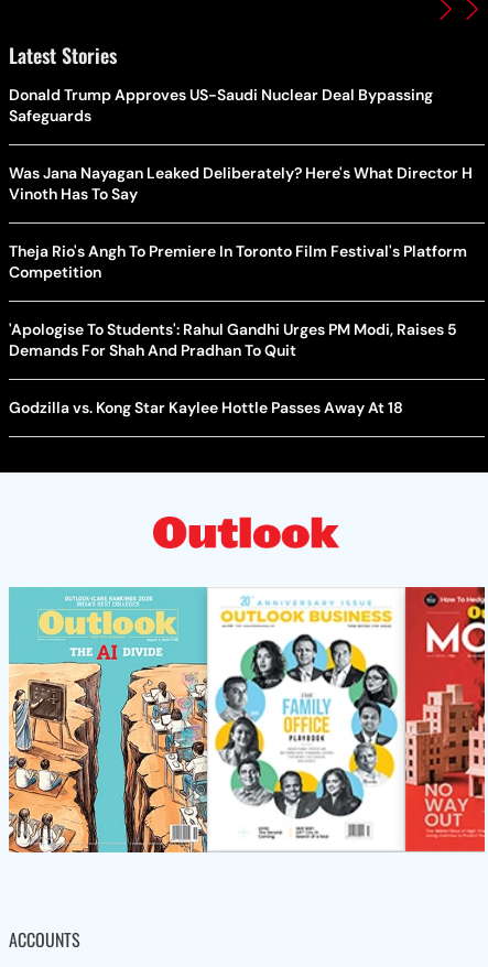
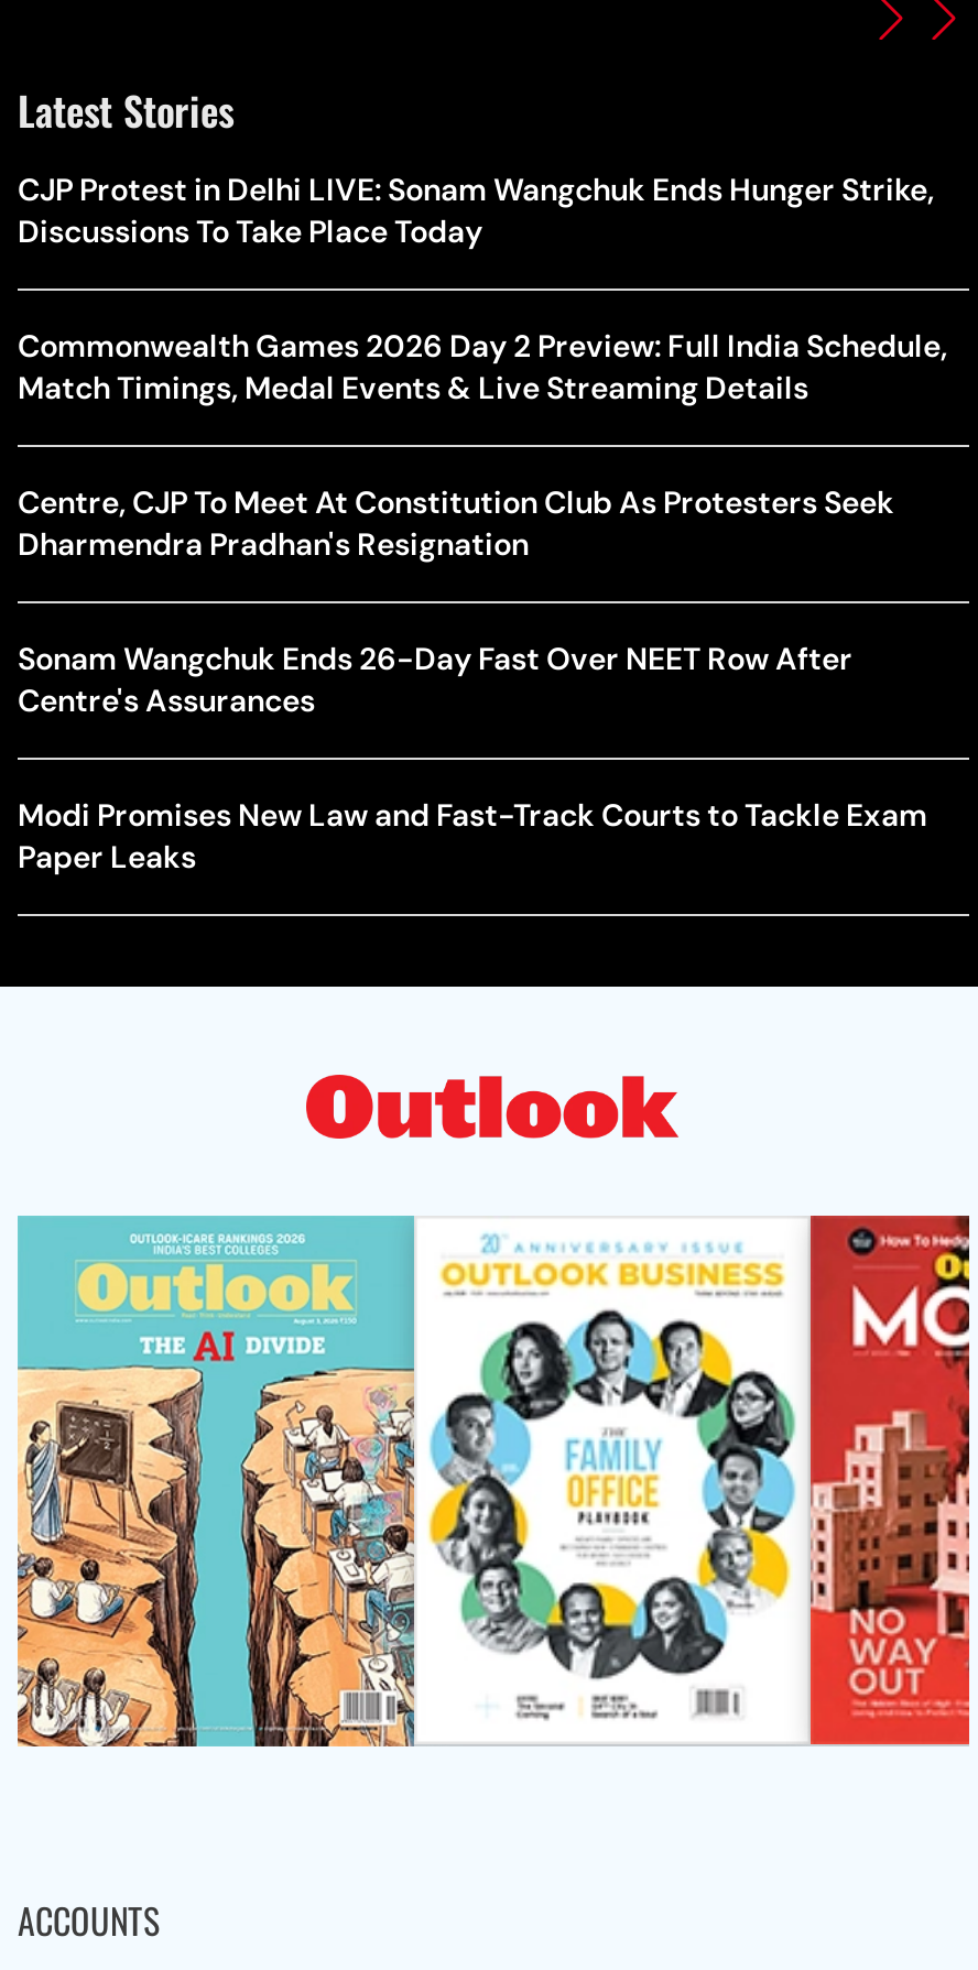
[9,85,433,126] Donald Trump Approves US-Saudi Nuclear Deal Bypassing | Safeguards -> [18,170,934,252] CJP Protest in Delhi LIVE: Sonam Wangchuk Ends Hunger Strike, | Discussions To Take Place Today
[9,163,473,204] Was Jana Nayagan Leaked Deliberately? Here's What Director H | Vinoth Has To Say -> [18,327,947,408] Commonwealth Games 2026 Day 2 Preview: Full India Schedule, | Match Timings, Medal Events & Live Streaming Details
[9,242,467,282] Theja Rio's Angh To Premiere In Toronto Film Festival's Platform | Competition -> [18,483,894,565] Centre, CJP To Meet At Constitution Club As Protesters Seek | Dharmendra Pradhan's Resignation
[9,320,457,361] 'Apologise To Students': Rahul Gandhi Urges PM Modi, Raises 5 | Demands For Shah And Pradhan To Quit -> [18,640,852,721] Sonam Wangchuk Ends 26-Day Fast Over NEET Row After | Centre's Assurances
[9,398,403,418] Godzilla vs. Kong Star Kaylee Hottle Passes Away At 18 -> [18,796,927,877] Modi Promises New Law and Fast-Track Courts to Tackle Exam | Paper Leaks

